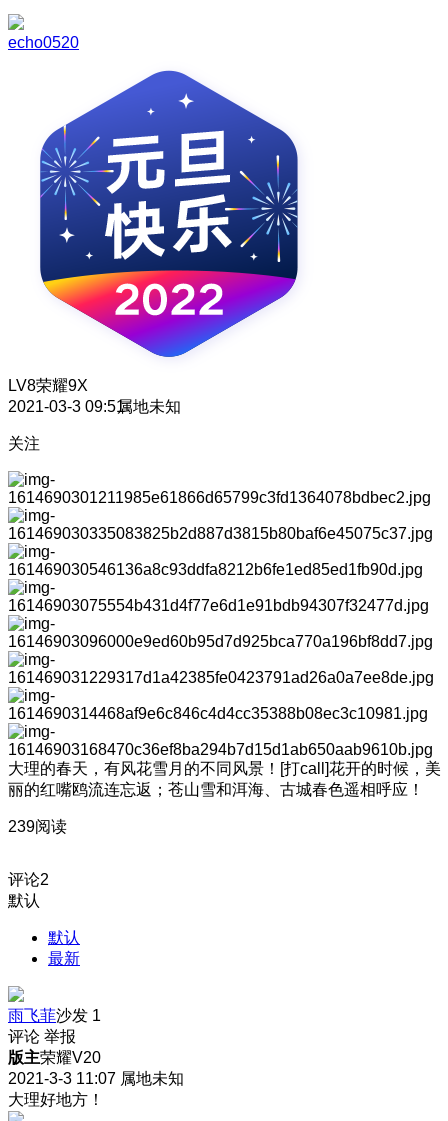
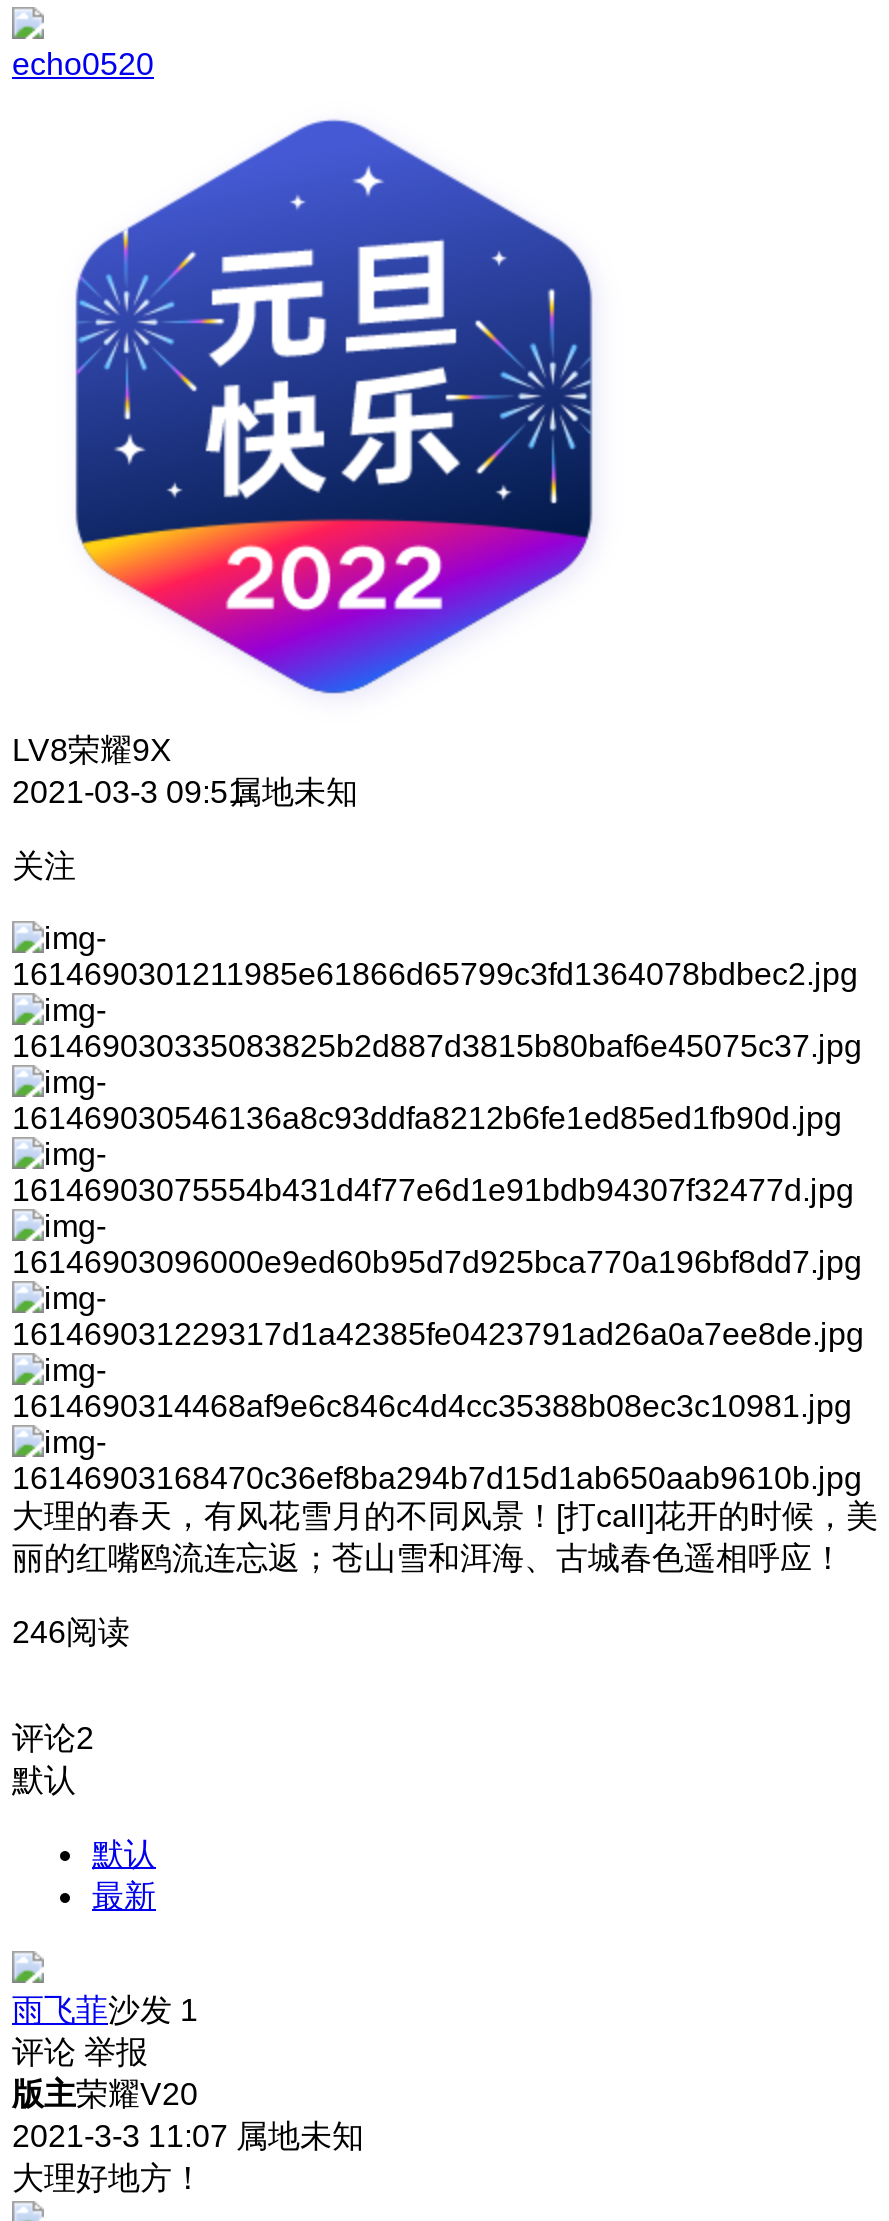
[8,818,67,835] 239阅读 -> [12,1615,130,1649] 246阅读

